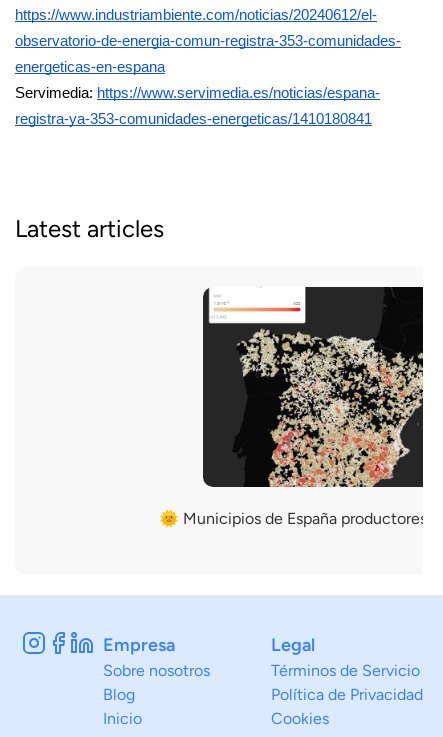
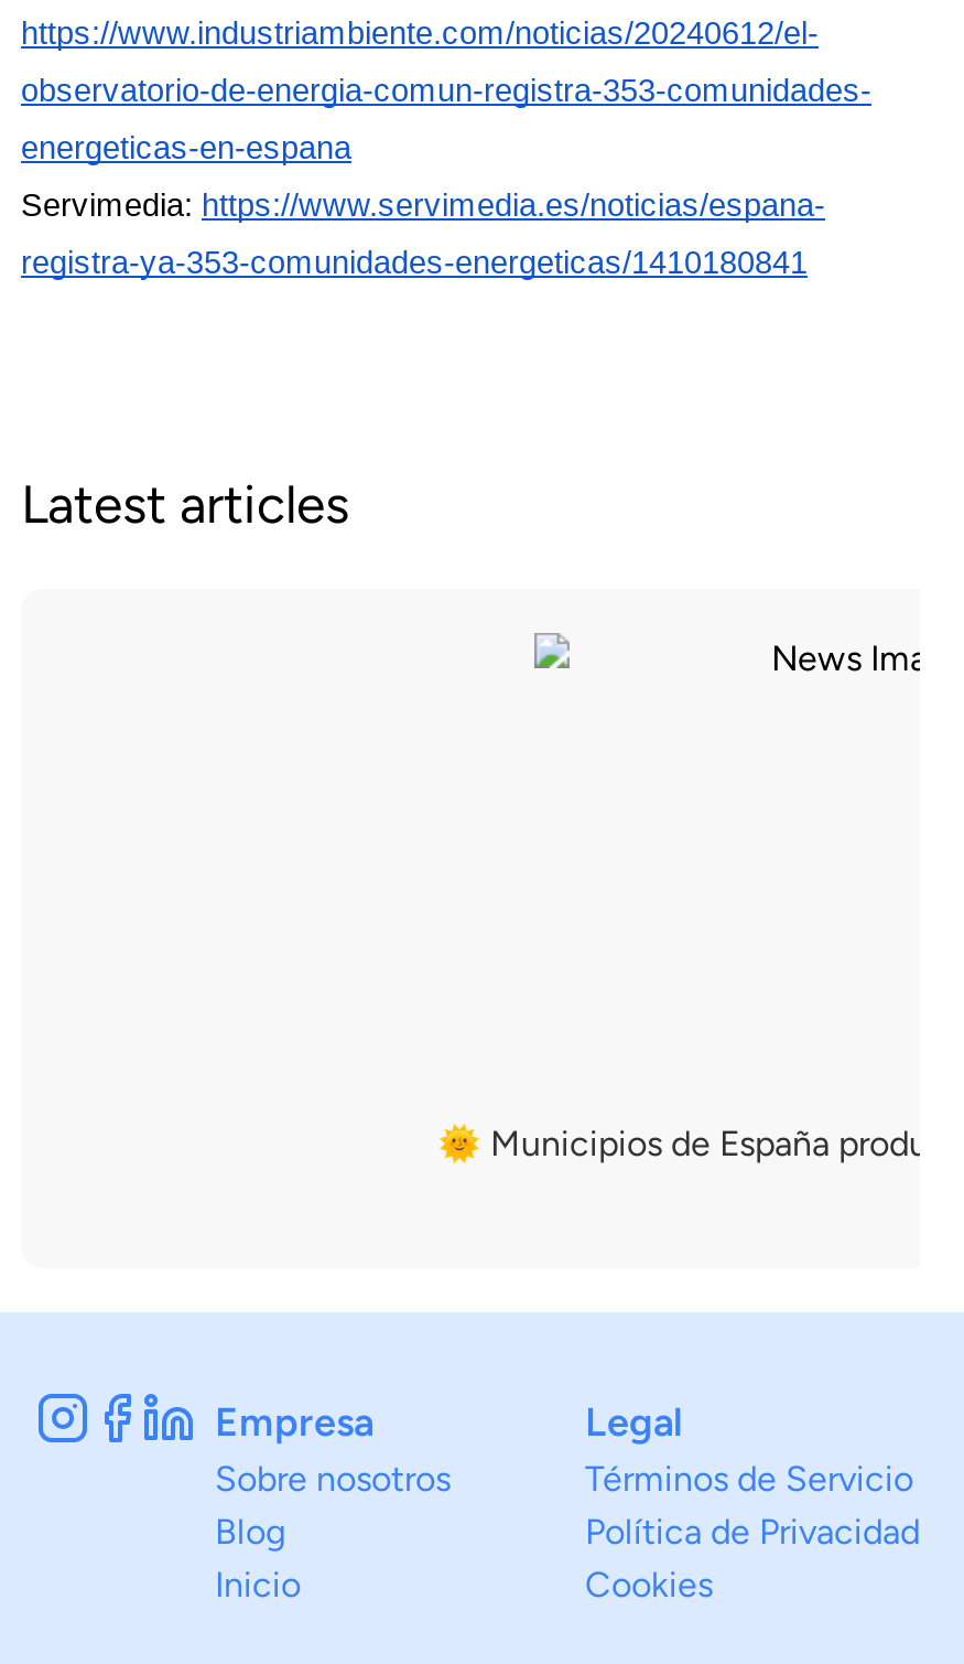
[202,286,424,488] [image] -> none

